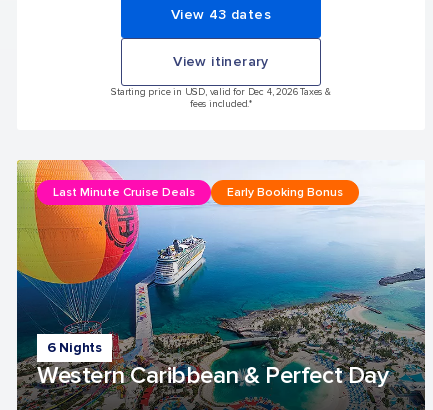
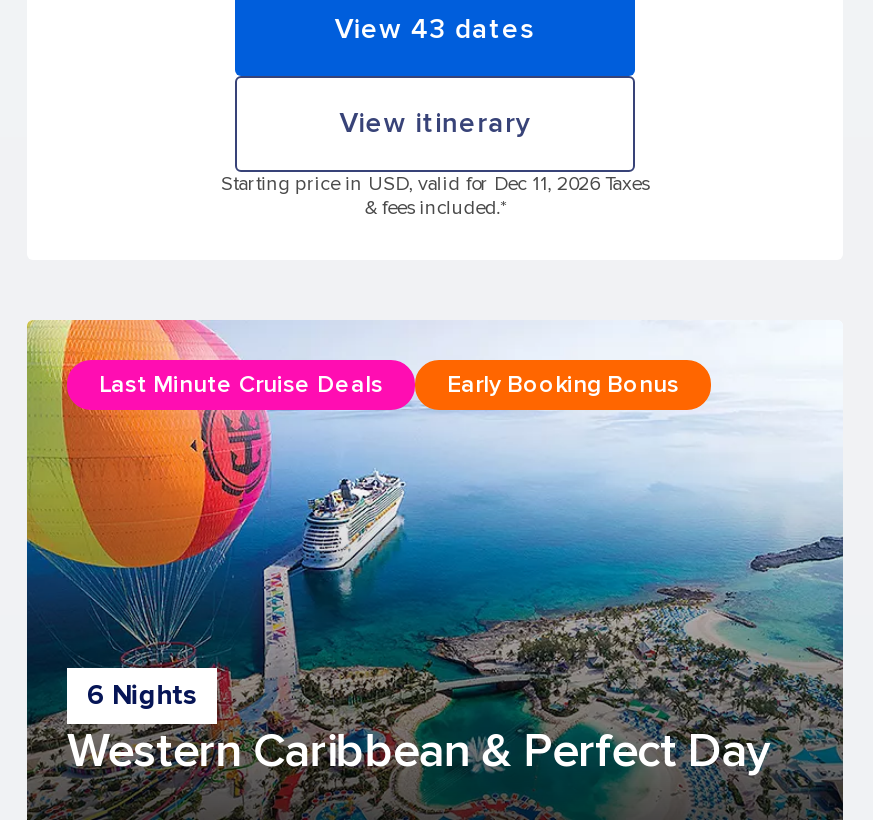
[111,86,331,110] Starting price in USD, valid for Dec 4, 2026 Taxes & | fees included.* -> [221,171,649,219] Starting price in USD, valid for Dec 11, 2026 Taxes | & fees included.*

